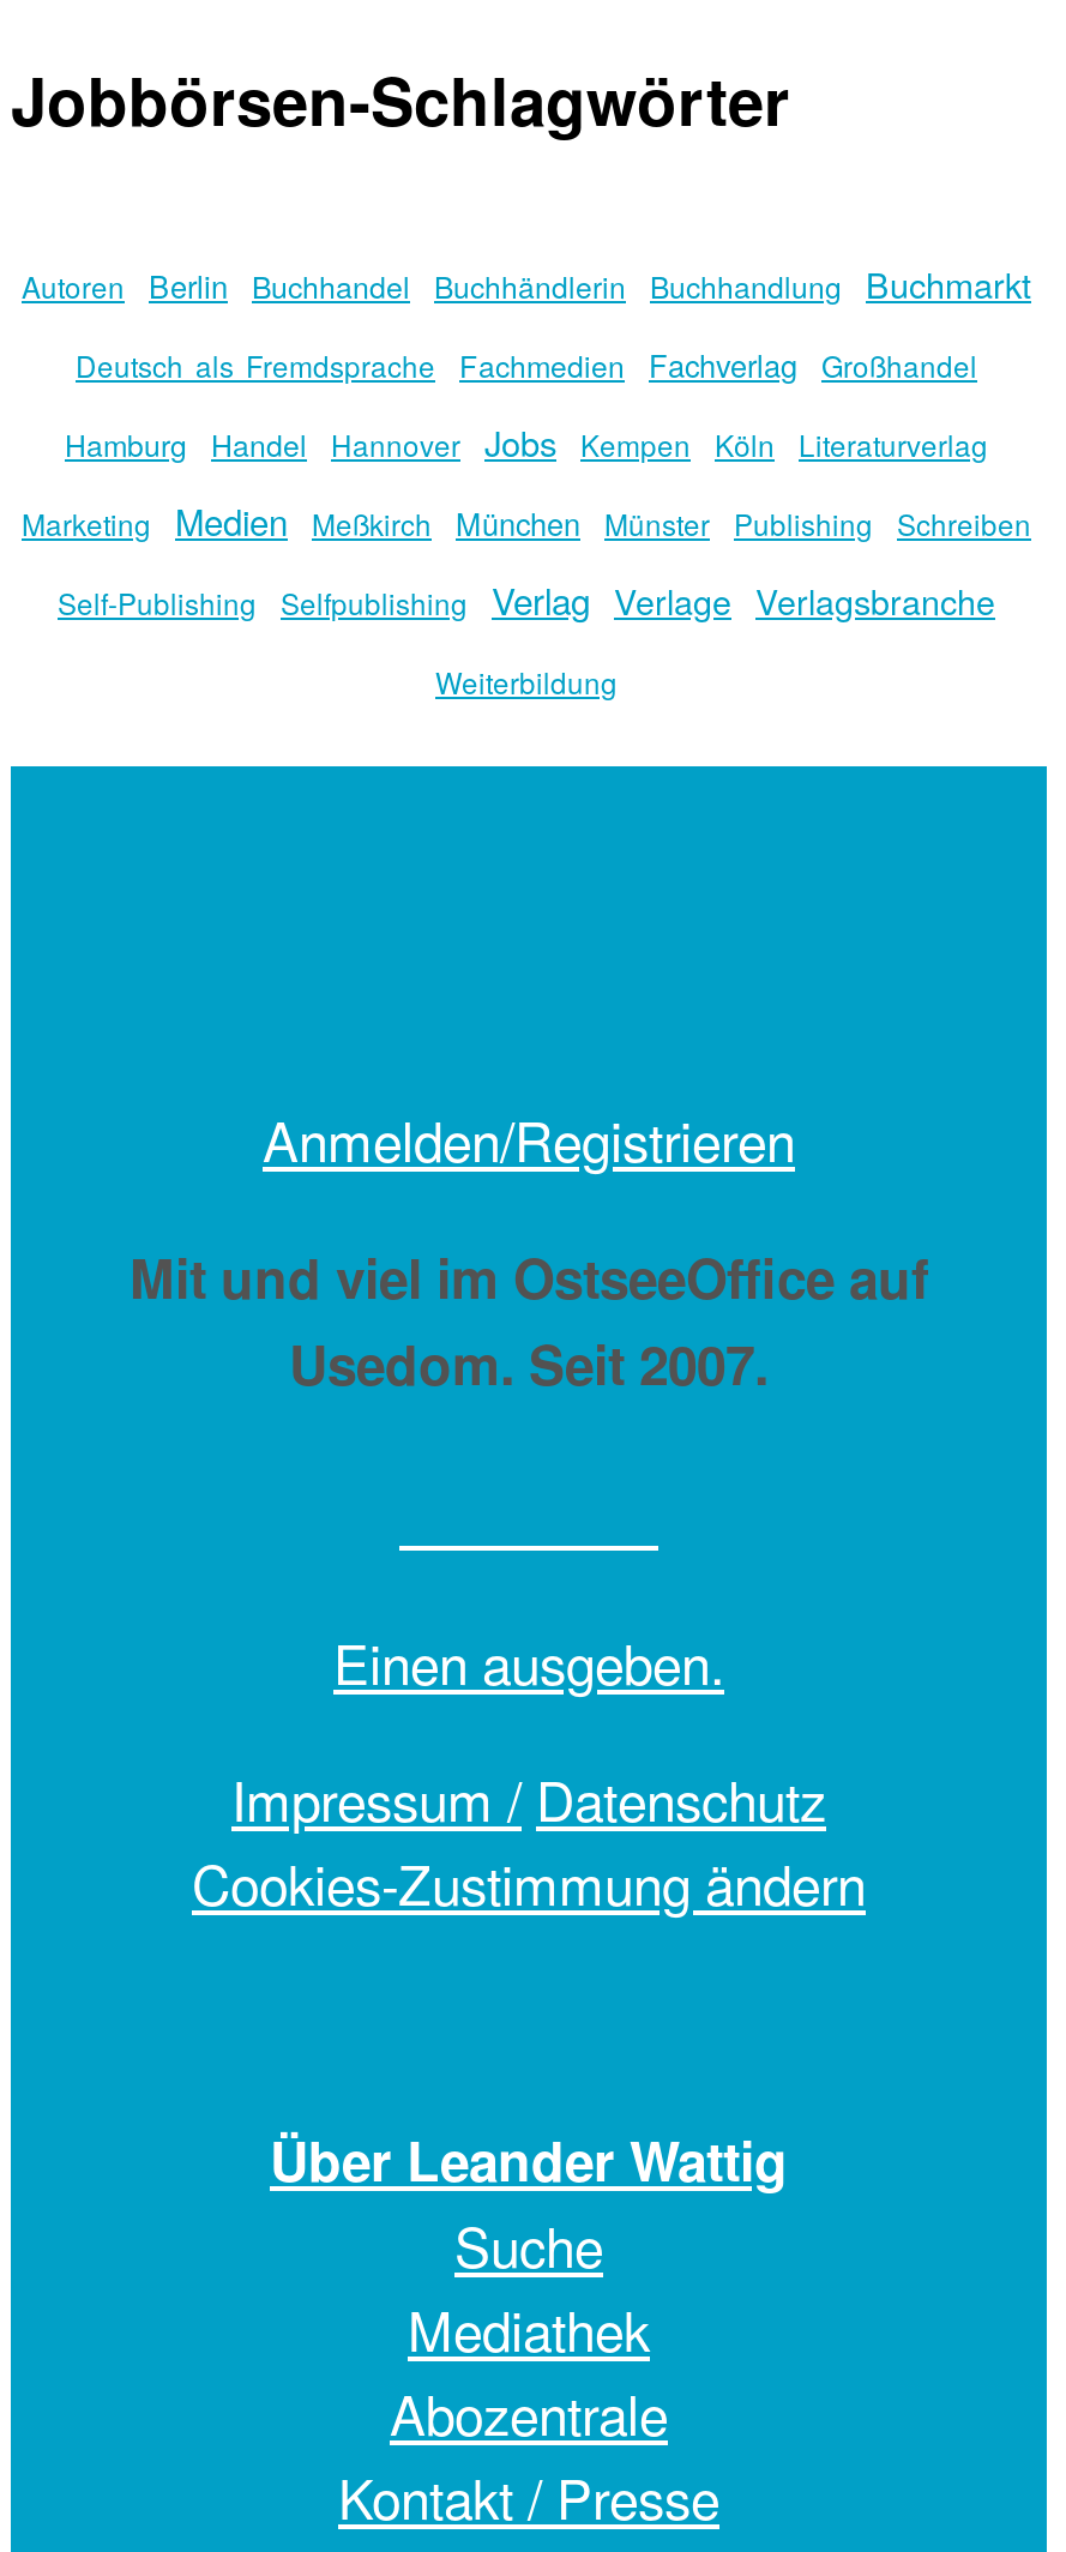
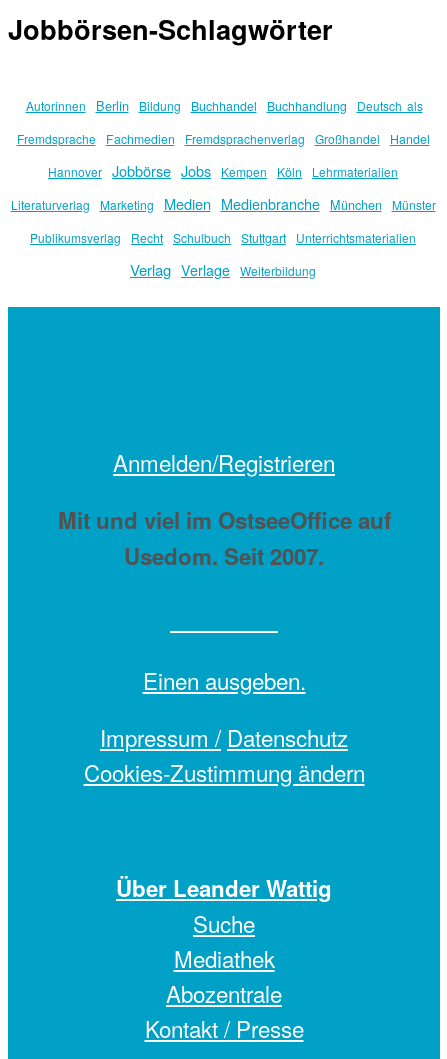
[22,256,1031,307] Autoren Berlin Buchhandel Buchhändlerin Buchhandlung Buchmarkt -> [25,96,422,115] Autorinnen Berlin Bildung Buchhandel Buchhandlung Deutsch als
[76,340,977,386] Deutsch als Fremdsprache Fachmedien Fachverlag Großhandel -> [16,130,429,148] Fremdsprache Fachmedien Fremdsprachenverlag Großhandel Handel
[65,415,988,465] Hamburg Handel Hannover Jobs Kempen Köln Literaturverlag -> [48,160,398,181] Hannover Jobbörse Jobs Kempen Köln Lehrmaterialien
[22,494,1031,544] Marketing Medien Meßkirch München Münster Publishing Schreiben -> [10,193,435,214] Literaturverlag Marketing Medien Medienbranche München Münster
[58,573,995,623] Self-Publishing Selfpublishing Verlag Verlage Verlagsbranche -> [30,229,416,246] Publikumsverlag Recht Schulbuch Stuttgart Unterrichtsmaterialien
[435,659,618,700] Weiterbildung -> [130,259,316,280] Verlag Verlage Weiterbildung

